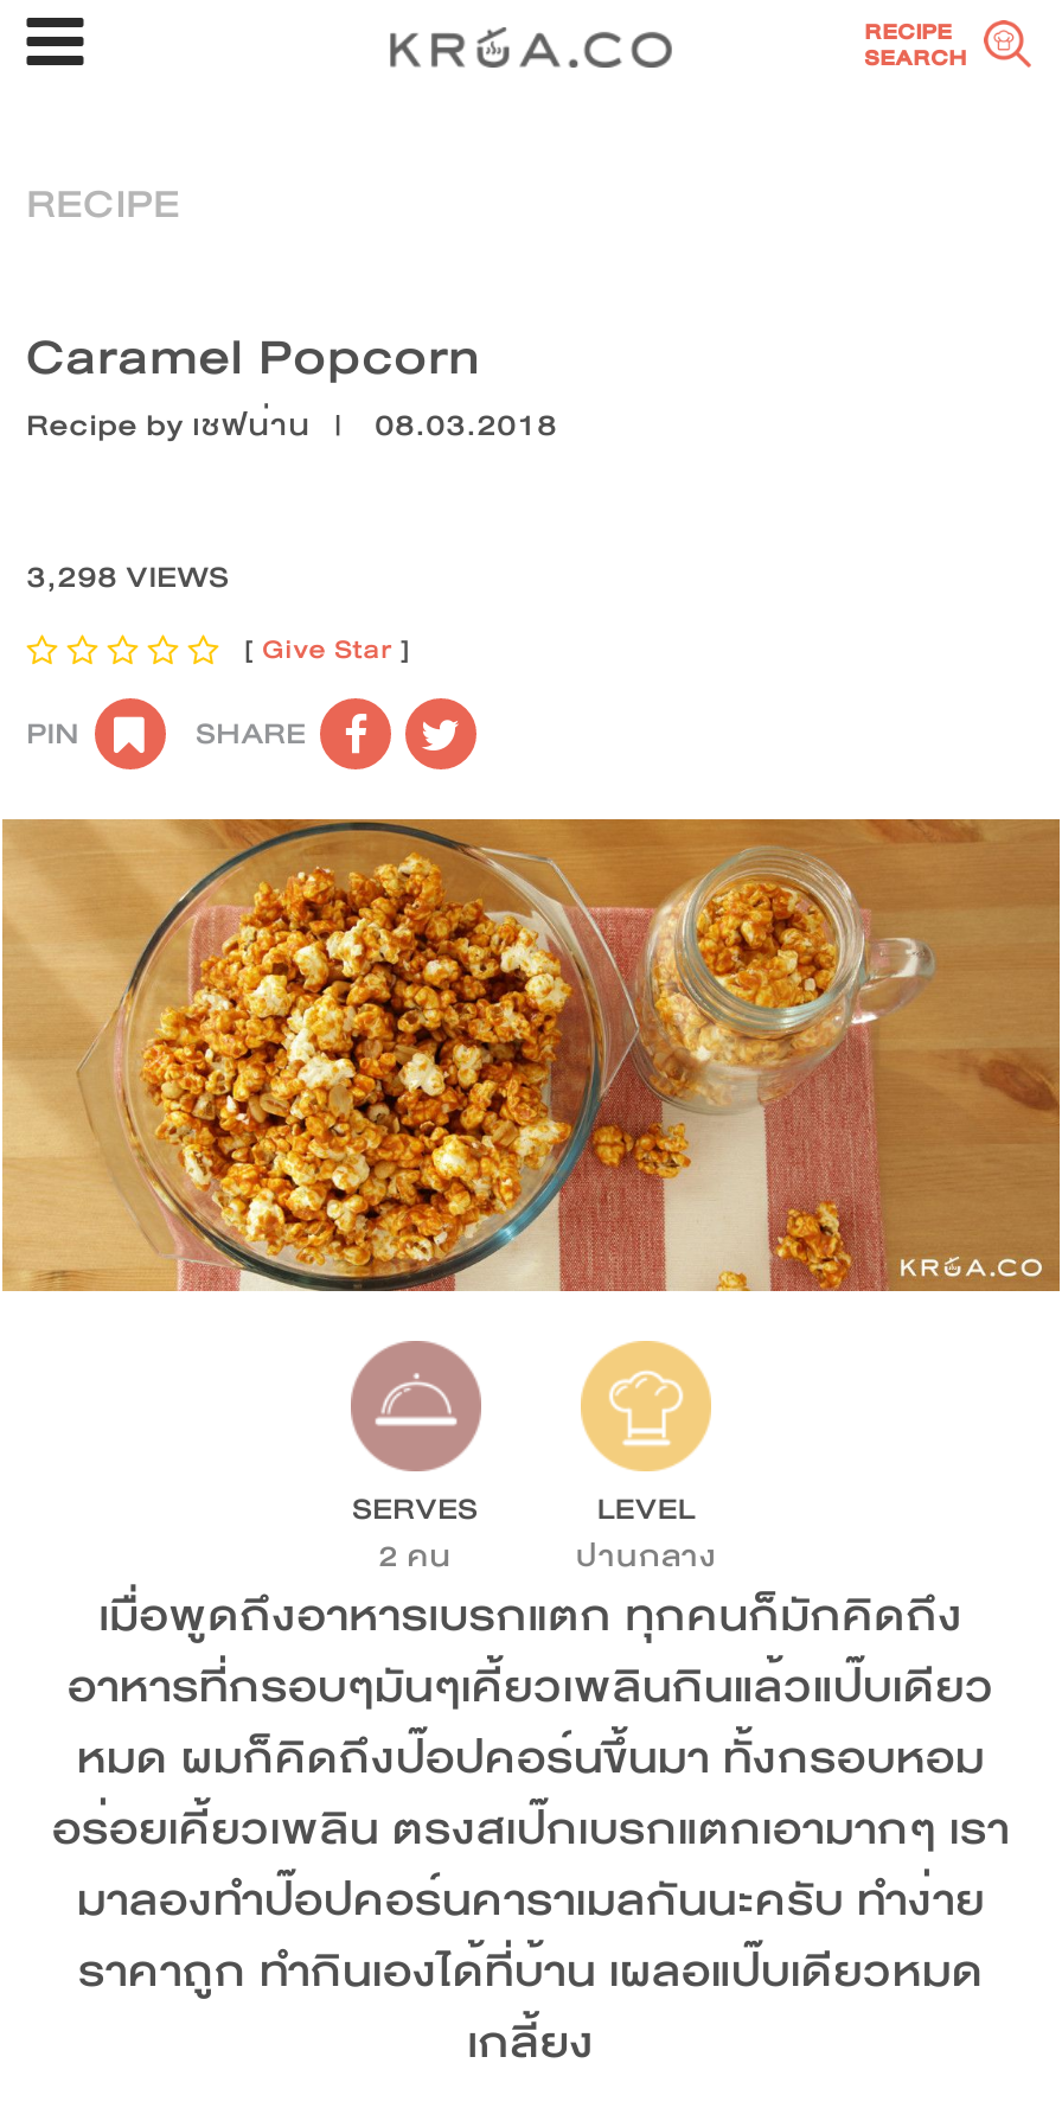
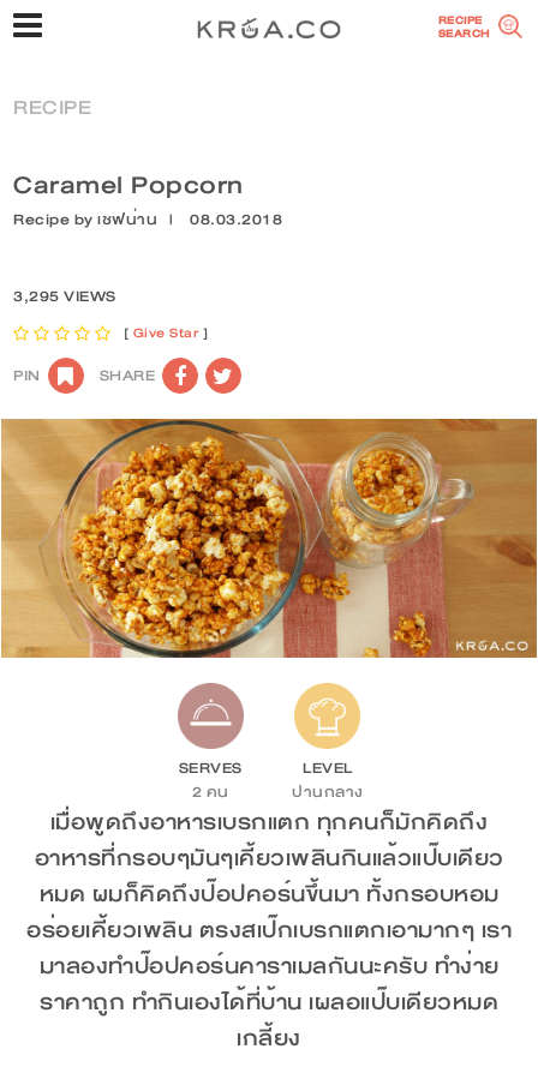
[27,551,229,603] 3,298 VIEWS -> [13,283,116,310] 3,295 VIEWS

